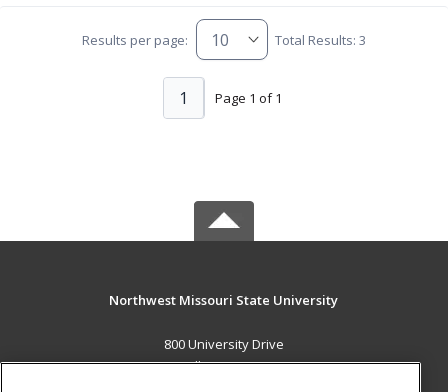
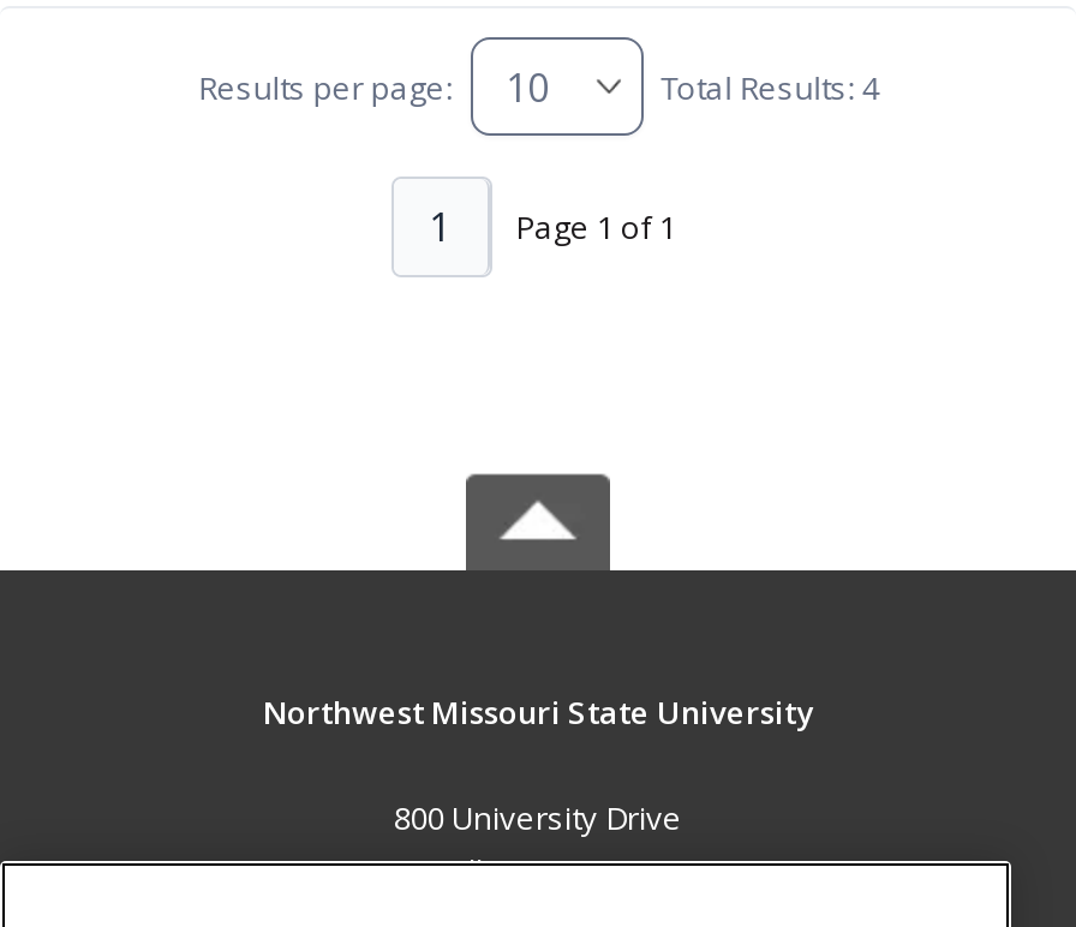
[275,31,366,49] Total Results: 3 -> [660,65,878,109] Total Results: 4

